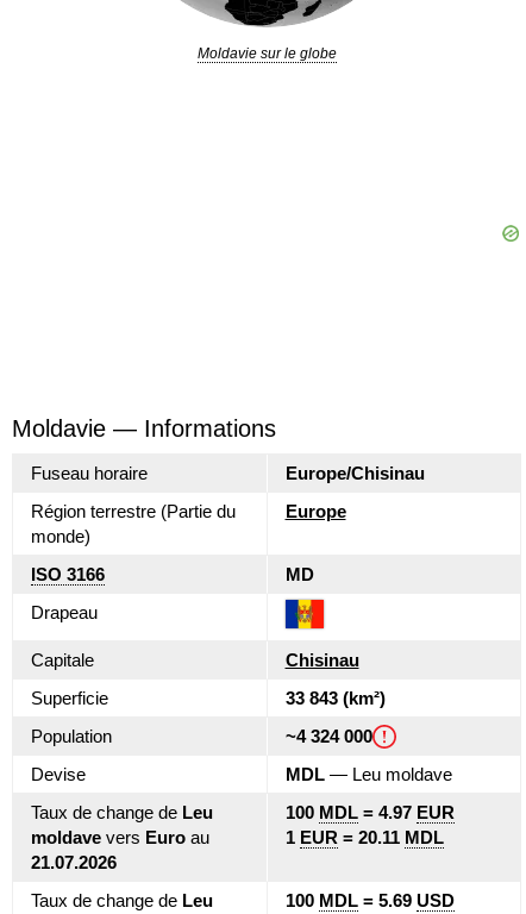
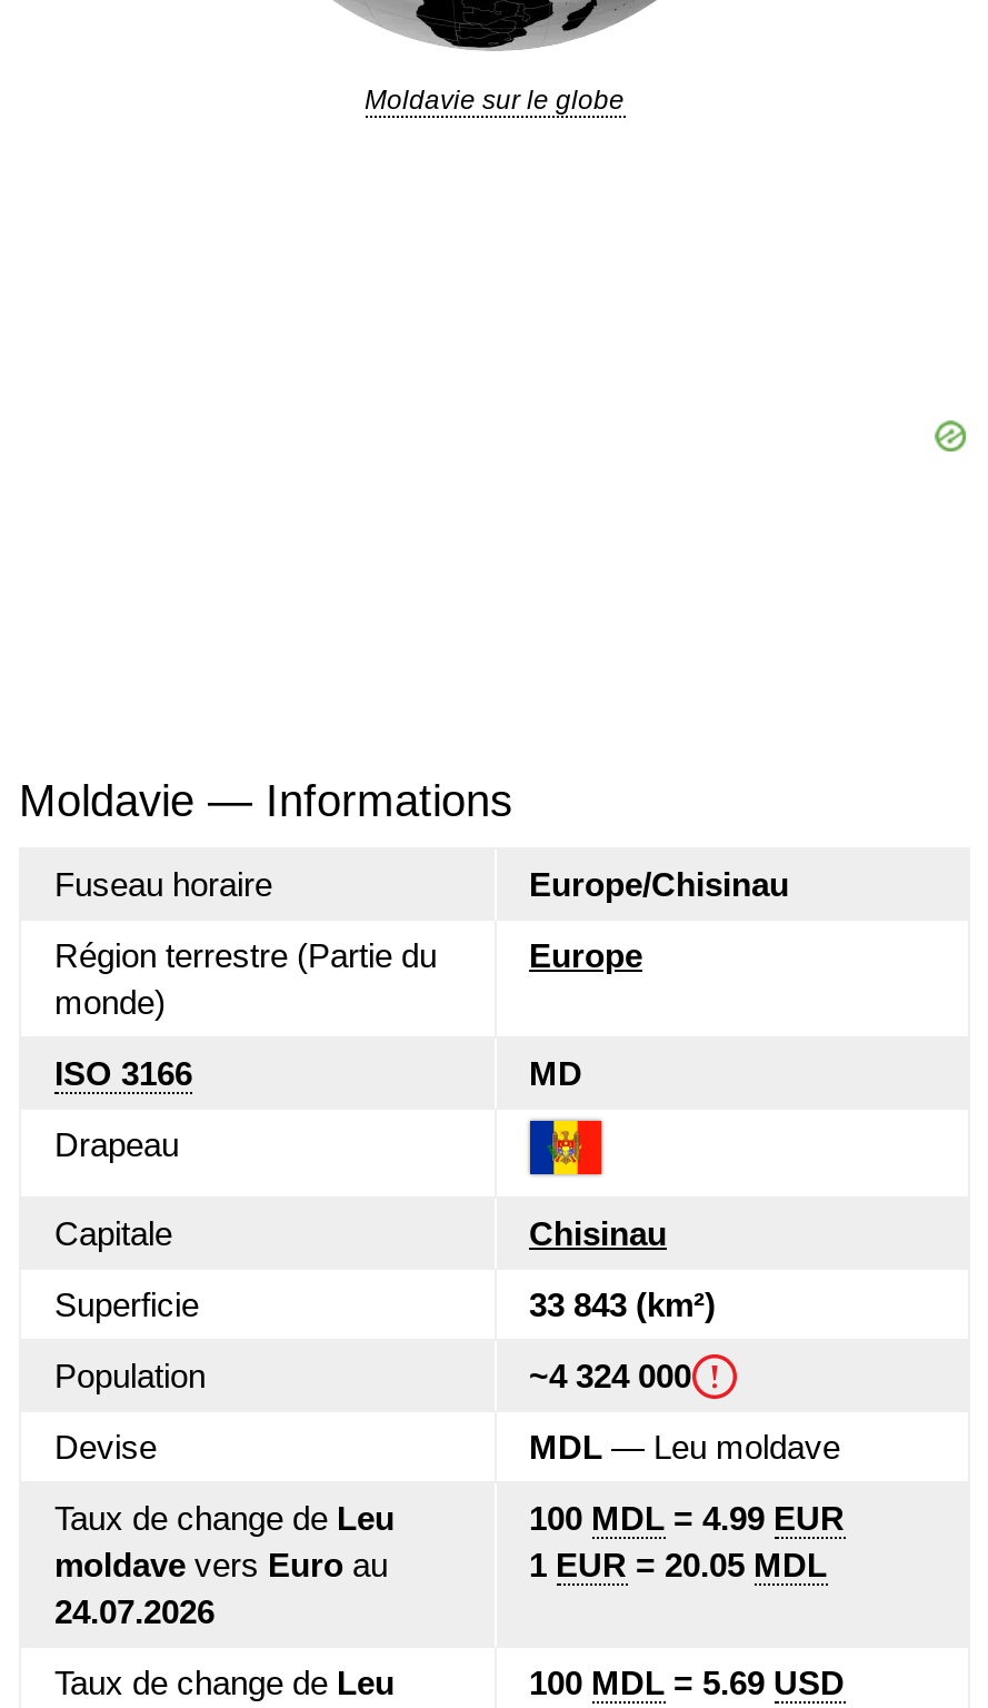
[285,802,454,822] 100 MDL = 4.97 EUR -> [529,1499,845,1537] 100 MDL = 4.99 EUR
[285,827,443,847] 1 EUR = 20.11 MDL -> [529,1546,827,1583] 1 EUR = 20.05 MDL
[31,852,117,872] 21.07.2026 -> [54,1592,214,1630] 24.07.2026

